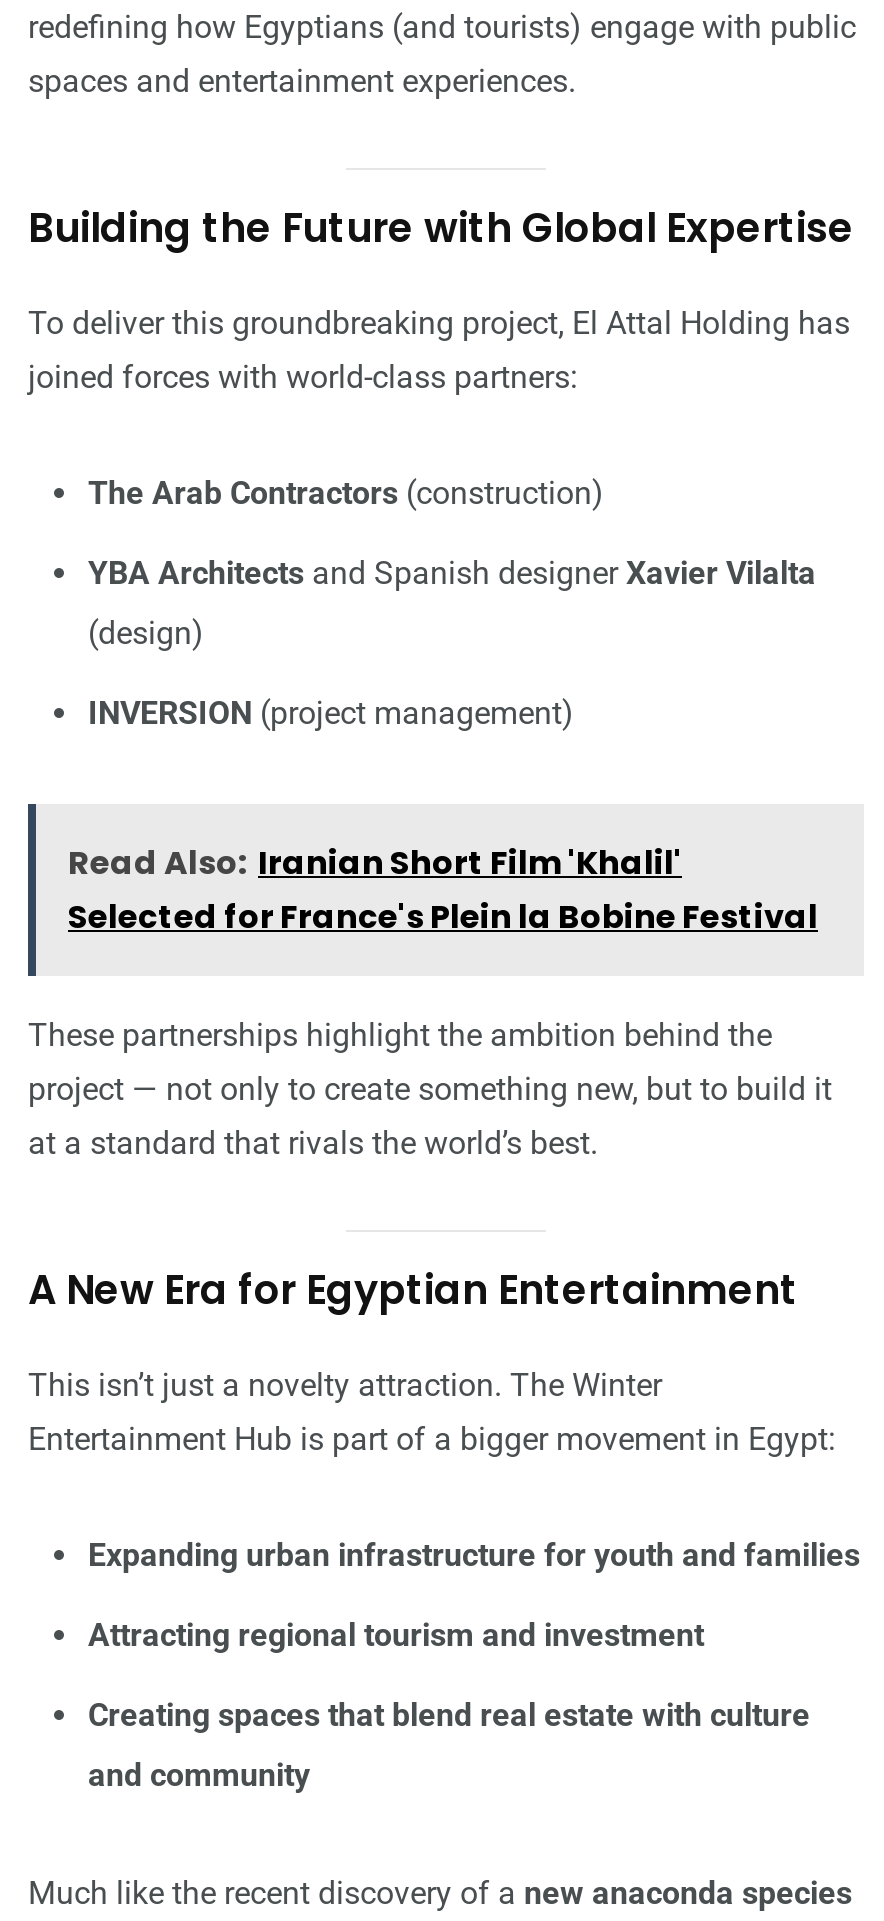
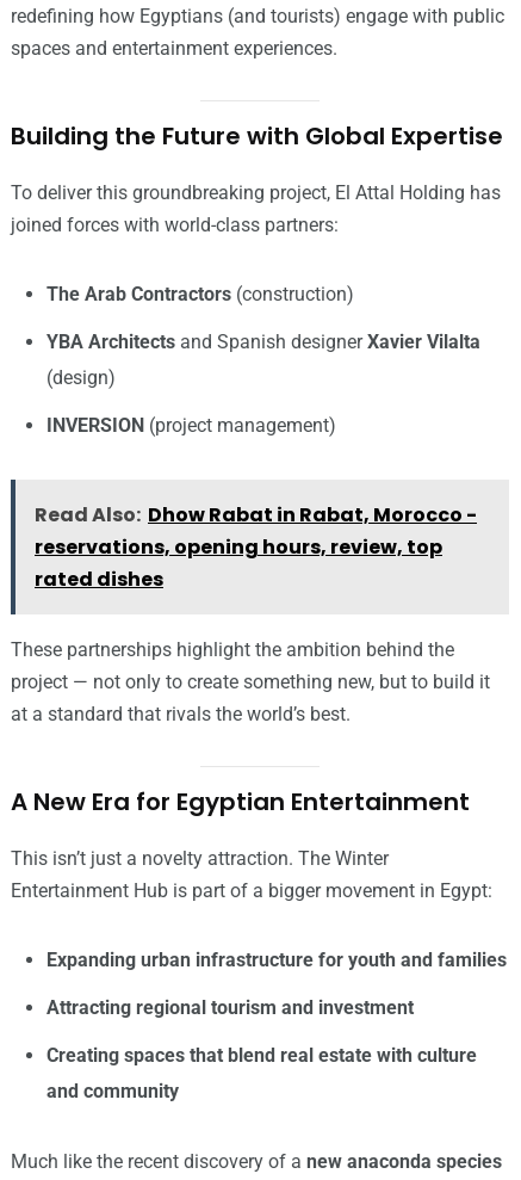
[68,840,818,940] Read Also: Iranian Short Film 'Khalil' | Selected for France's Plein la Bobine Festival -> [35,501,477,593] Read Also: Dhow Rabat in Rabat, Morocco - | reservations, opening hours, review, top | rated dishes

